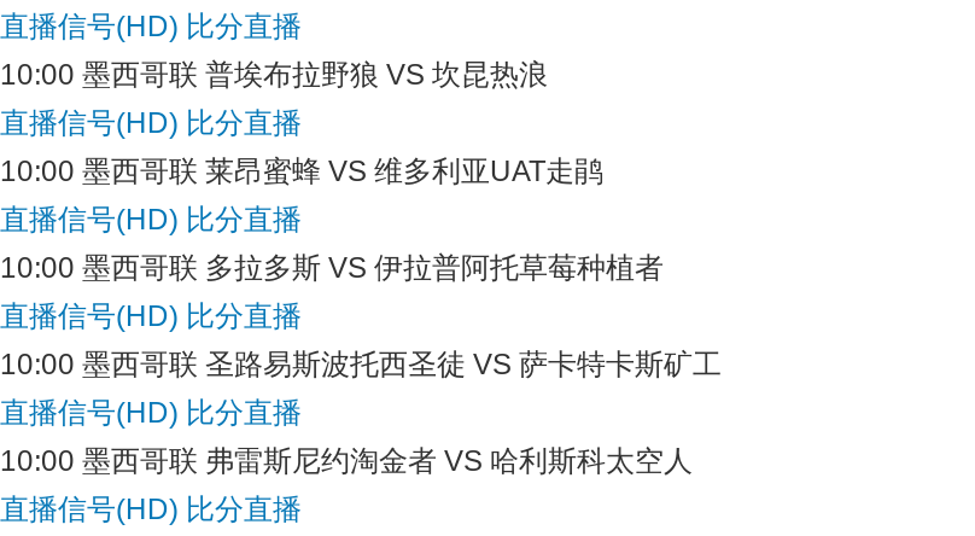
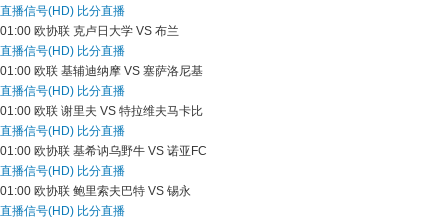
[0,58,548,92] 10:00 墨西哥联普埃布拉野狼 VS 坎昆热浪 -> [0,24,179,38] 01:00 欧协联克卢日大学 VS 布兰
[0,155,603,188] 10:00 墨西哥联莱昂蜜蜂 VS 维多利亚UAT走鹃 -> [0,64,203,78] 01:00 欧联基辅迪纳摩 VS 塞萨洛尼基
[0,251,664,285] 10:00 墨西哥联多拉多斯 VS 伊拉普阿托草莓种植者 -> [0,104,203,118] 01:00 欧联谢里夫 VS 特拉维夫马卡比
[0,348,722,381] 10:00 墨西哥联圣路易斯波托西圣徒 VS 萨卡特卡斯矿工 -> [0,144,207,158] 01:00 欧协联基希讷乌野牛 VS 诺亚FC
[0,444,693,478] 10:00 墨西哥联弗雷斯尼约淘金者 VS 哈利斯科太空人 -> [0,184,191,198] 01:00 欧协联鲍里索夫巴特 VS 锡永

